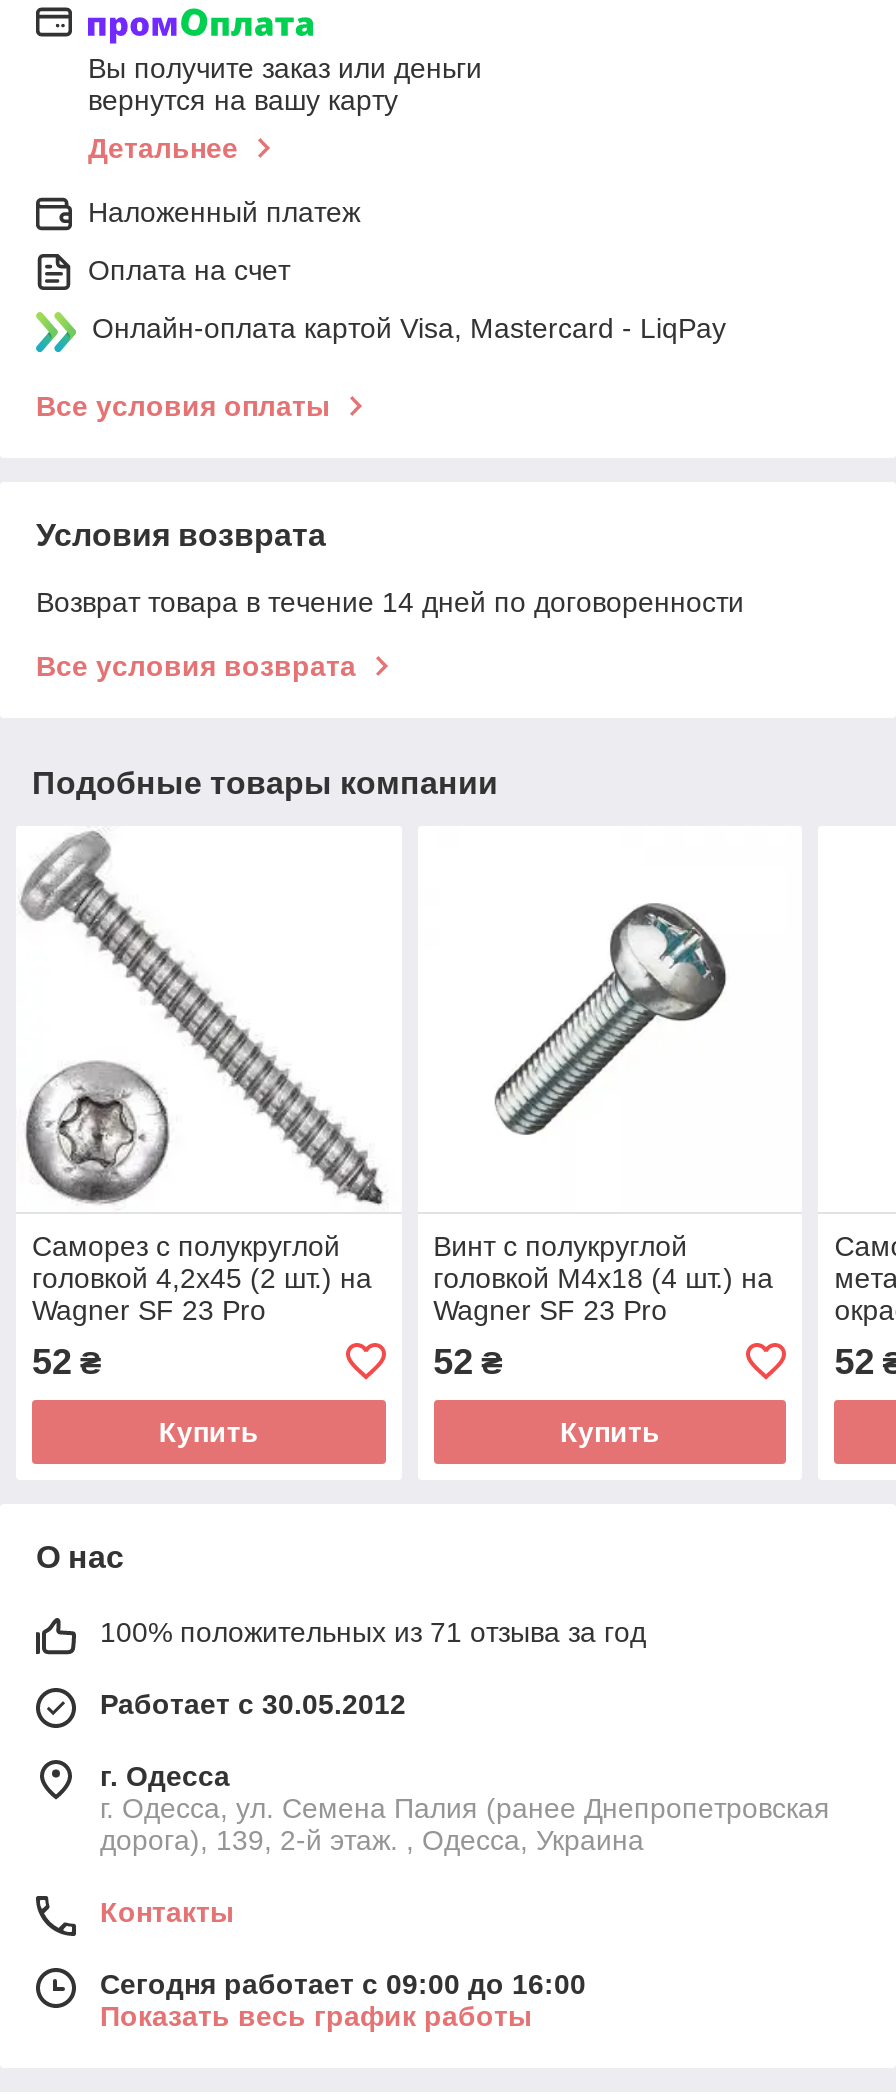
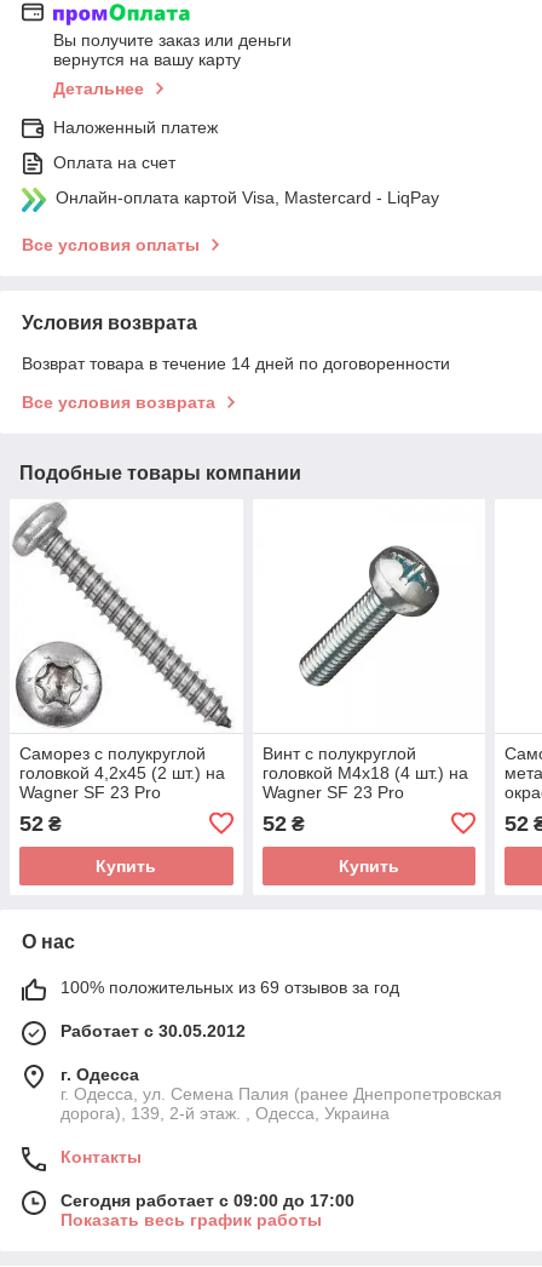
[100,1615,646,1647] 100% положительных из 71 отзыва за год -> [60,977,399,996] 100% положительных из 69 отзывов за год
[100,1967,586,1999] Сегодня работает с 09:00 до 16:00 -> [60,1190,354,1210] Сегодня работает с 09:00 до 17:00

